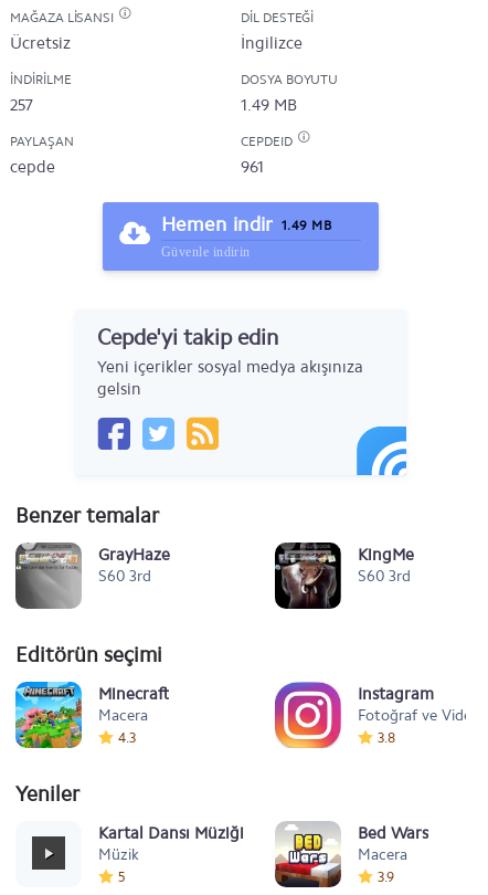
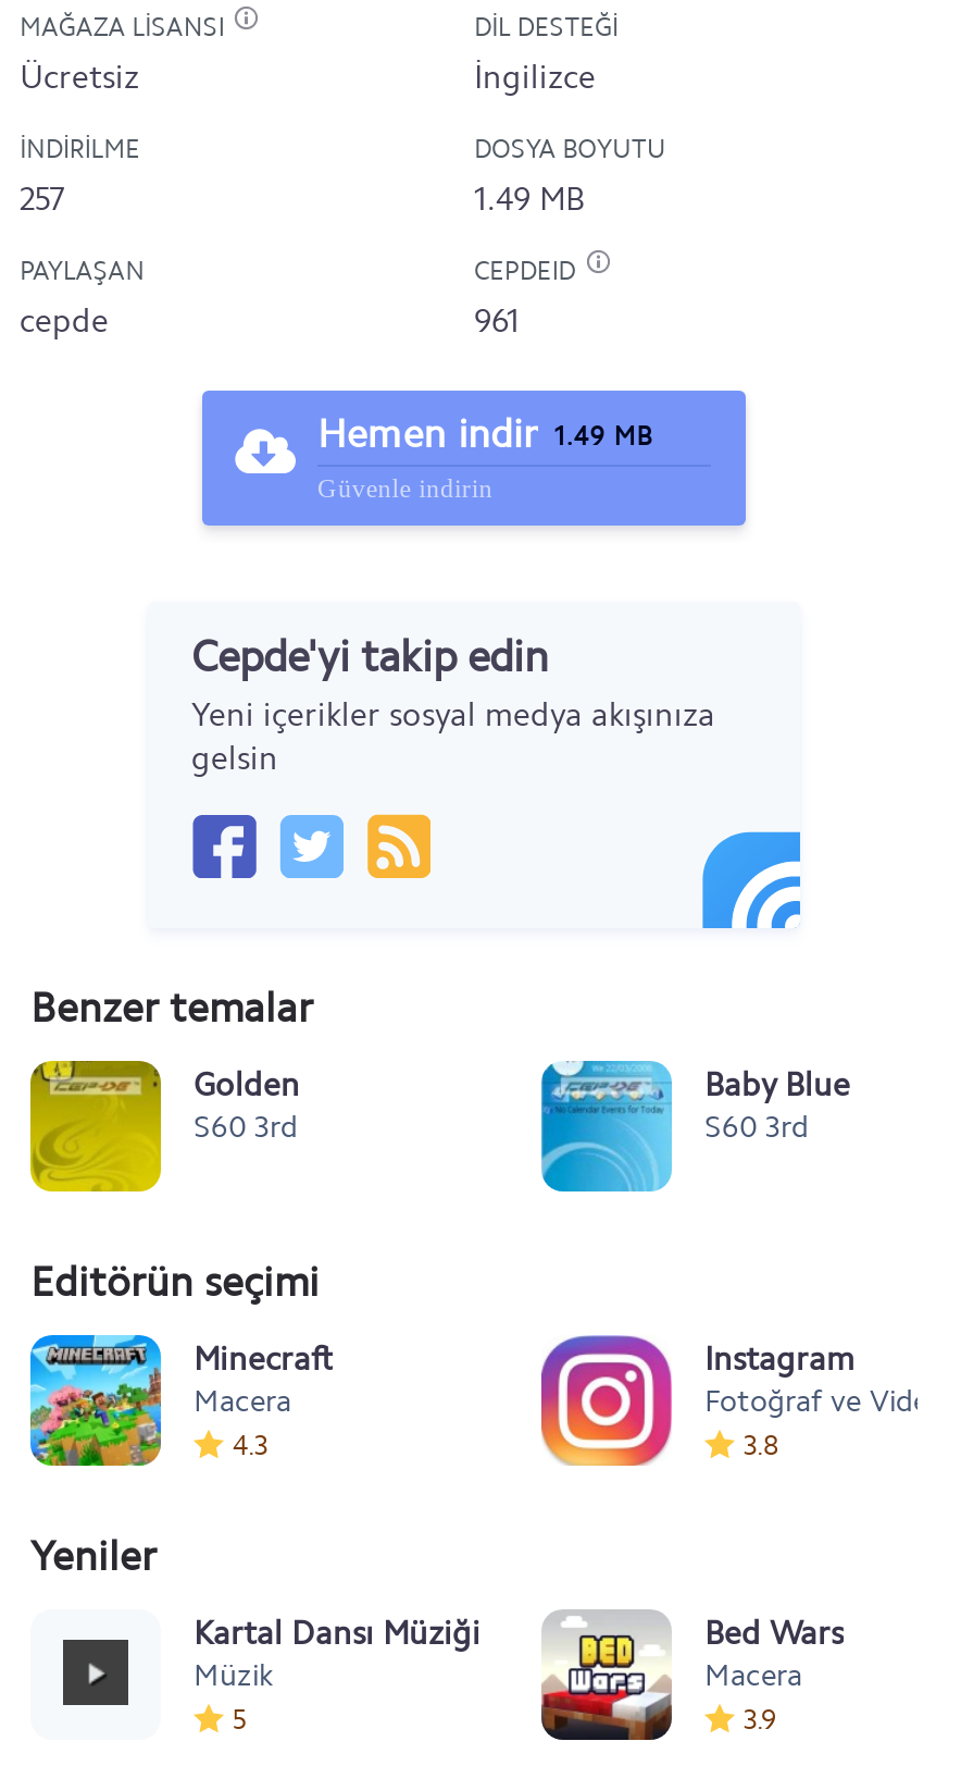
[14,541,170,610] [image] | GrayHaze -> [28,1059,300,1194] [image] | Golden
[274,541,414,610] [image] | KingMe -> [539,1059,850,1194] [image] | Baby Blue

